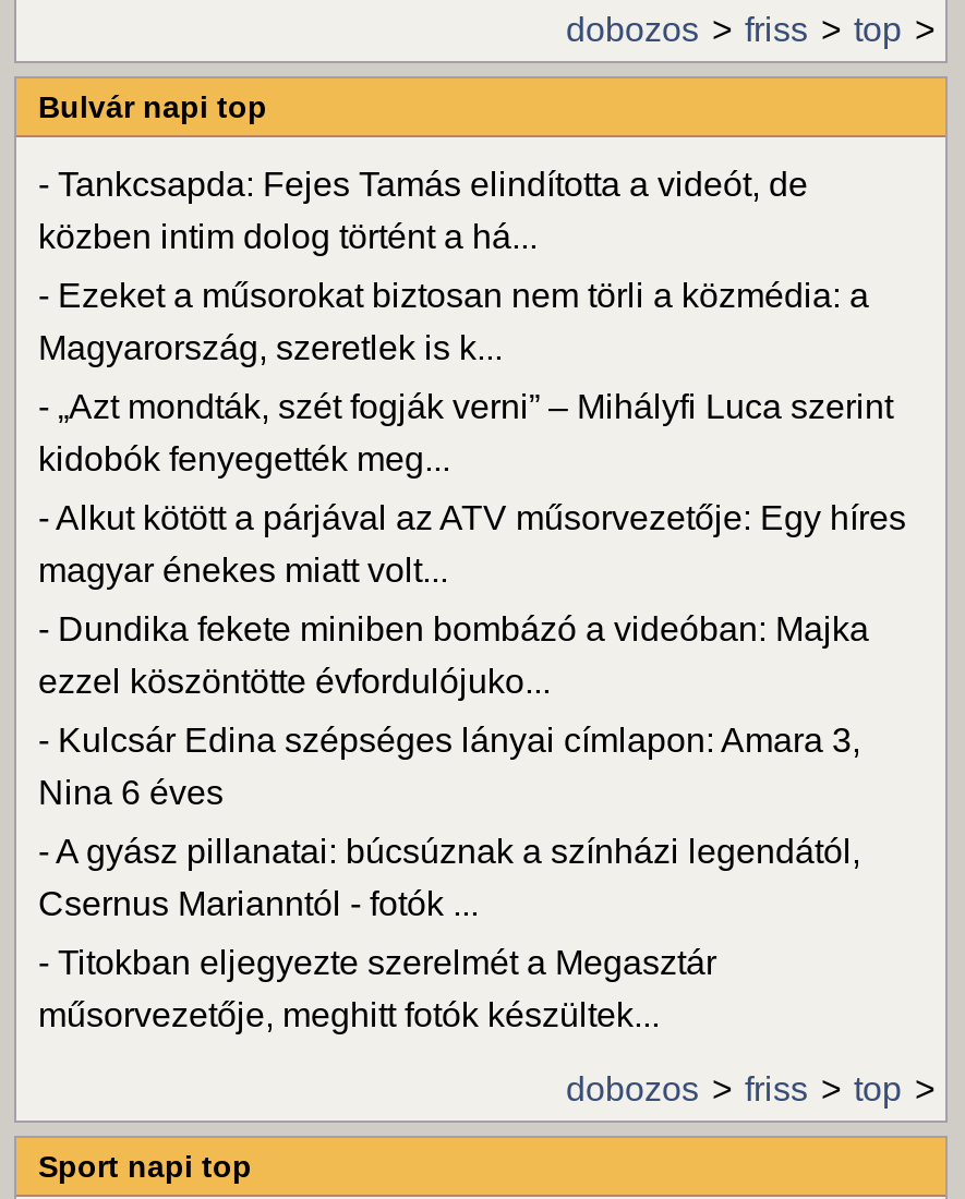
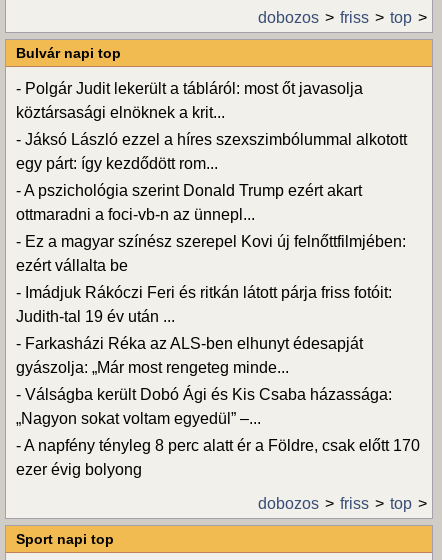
[38,166,808,255] - Tankcsapda: Fejes Tamás elindította a videót, de | közben intim dolog történt a há... -> [16,80,363,121] - Polgár Judit lekerült a tábláról: most őt javasolja | köztársasági elnöknek a krit...
[38,277,869,366] - Ezeket a műsorokat biztosan nem törli a közmédia: a | Magyarország, szeretlek is k... -> [16,131,407,172] - Jáksó László ezzel a híres szexszimbólummal alkotott | egy párt: így kezdődött rom...
[38,388,893,477] - „Azt mondták, szét fogják verni” – Mihályfi Luca szerint | kidobók fenyegették meg... -> [16,182,362,223] - A pszichológia szerint Donald Trump ezért akart | ottmaradni a foci-vb-n az ünnepl...
[38,499,906,589] - Alkut kötött a párjával az ATV műsorvezetője: Egy híres | magyar énekes miatt volt... -> [16,233,406,274] - Ez a magyar színész szerepel Kovi új felnőttfilmjében: | ezért vállalta be
[38,610,869,700] - Dundika fekete miniben bombázó a videóban: Majka | ezzel köszöntötte évfordulójuko... -> [16,284,392,325] - Imádjuk Rákóczi Feri és ritkán látott párja friss fotóit: | Judith-tal 19 év után ...
[38,722,860,811] - Kulcsár Edina szépséges lányai címlapon: Amara 3, | Nina 6 éves -> [16,335,363,376] - Farkasházi Réka az ALS-ben elhunyt édesapját | gyászolja: „Már most rengeteg minde...
[38,833,860,922] - A gyász pillanatai: búcsúznak a színházi legendától, | Csernus Marianntól - fotók ... -> [16,386,392,427] - Válságba került Dobó Ági és Kis Csaba házassága: | „Nagyon sokat voltam egyedül” –...
[38,944,716,1033] - Titokban eljegyezte szerelmét a Megasztár | műsorvezetője, meghitt fotók készültek... -> [16,437,420,478] - A napfény tényleg 8 perc alatt ér a Földre, csak előtt 170 | ezer évig bolyong

